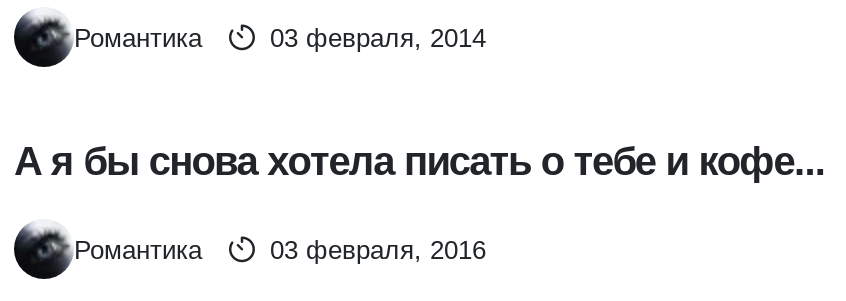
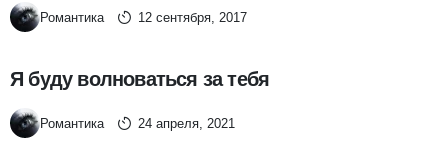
[270,23,486,53] 03 февраля, 2014 -> [138,10,247,25] 12 сентября, 2017
[14,140,825,184] А я бы снова хотела писать о тебе и кофе... -> [10,68,269,90] Я буду волноваться за тебя
[270,235,486,265] 03 февраля, 2016 -> [138,116,235,131] 24 апреля, 2021

